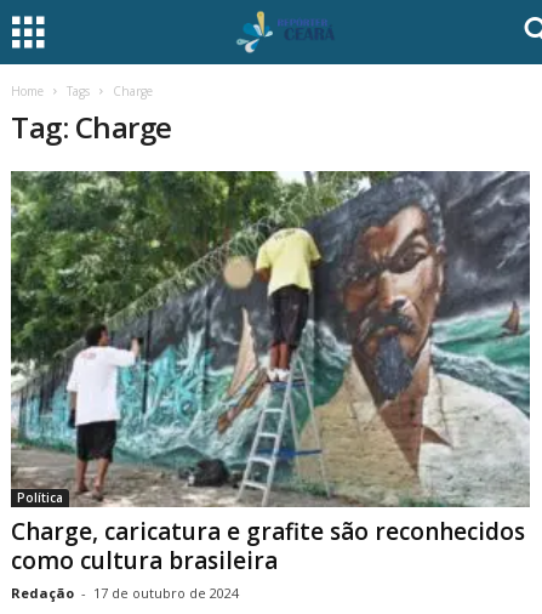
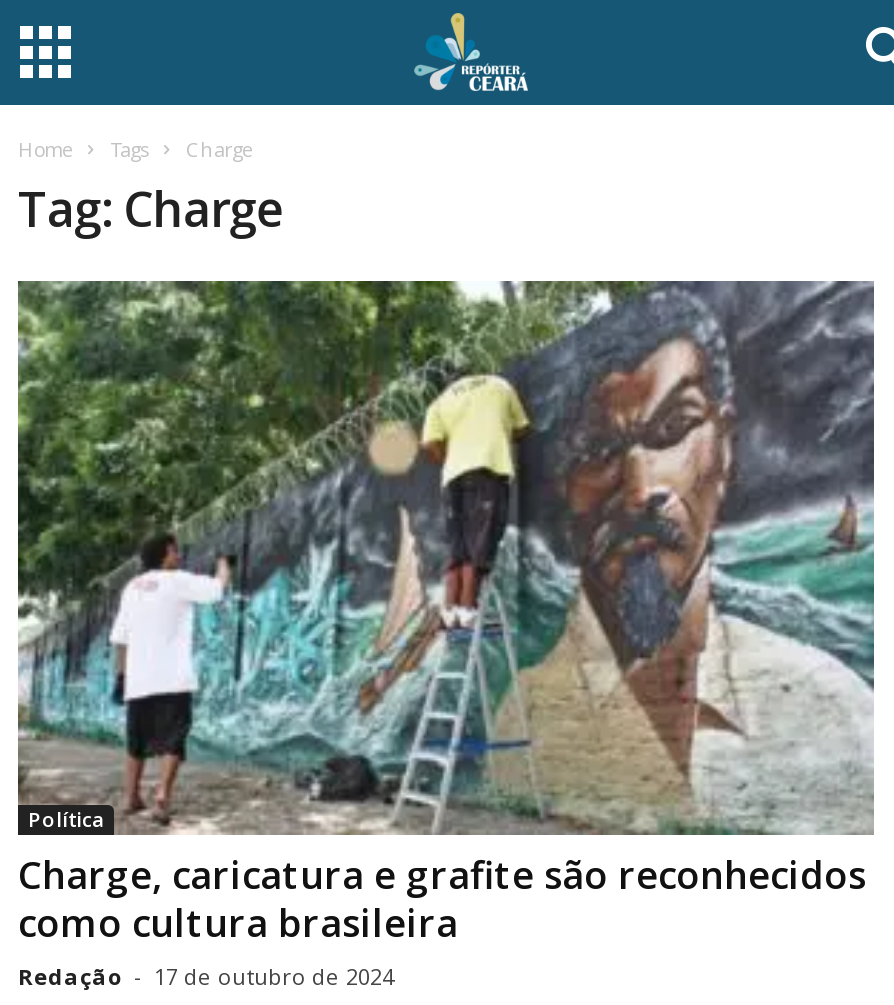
[236,8,320,56] [image] -> [392,11,530,93] [image]

